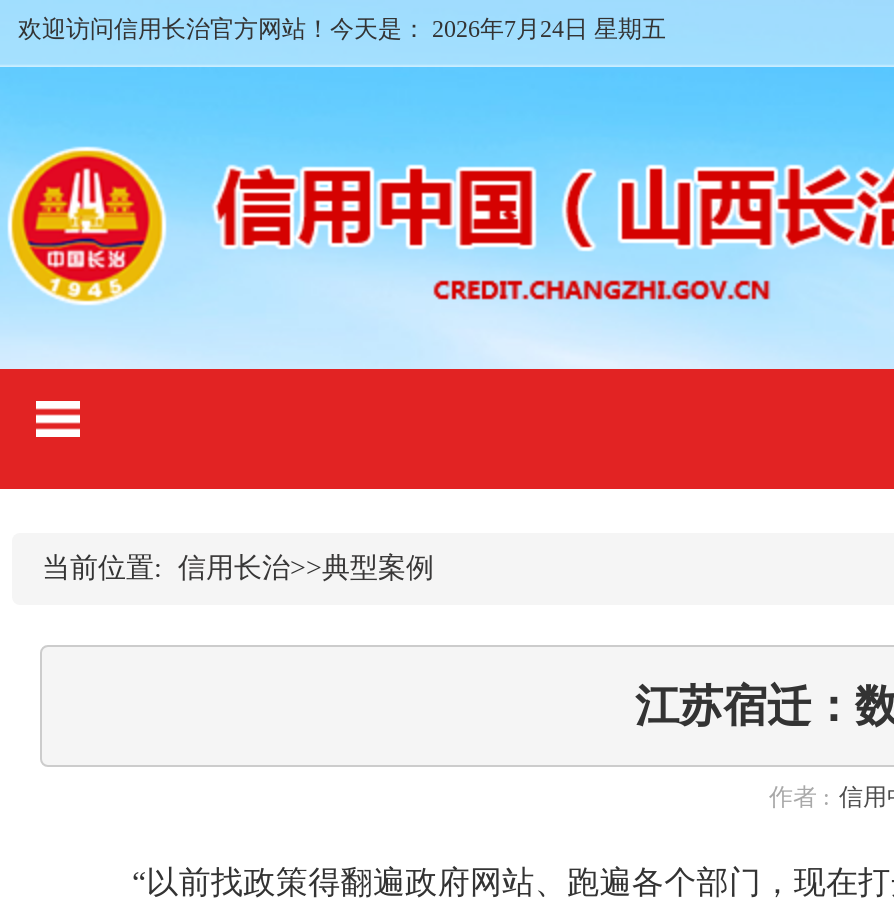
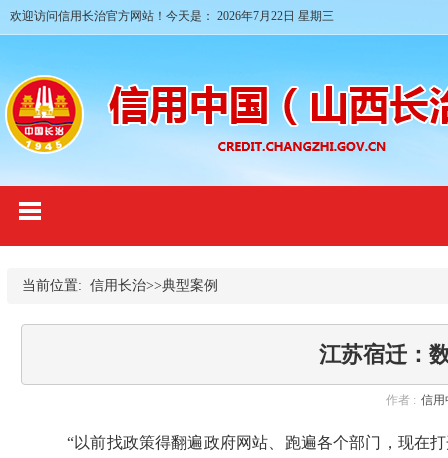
[18,15,666,43] 欢迎访问信用长治官方网站！今天是：2026年7月24日 星期五 -> [10,9,334,23] 欢迎访问信用长治官方网站！今天是：2026年7月22日 星期三

